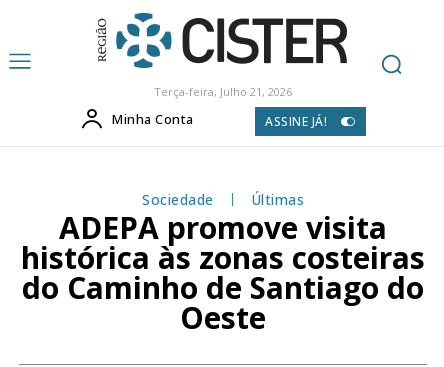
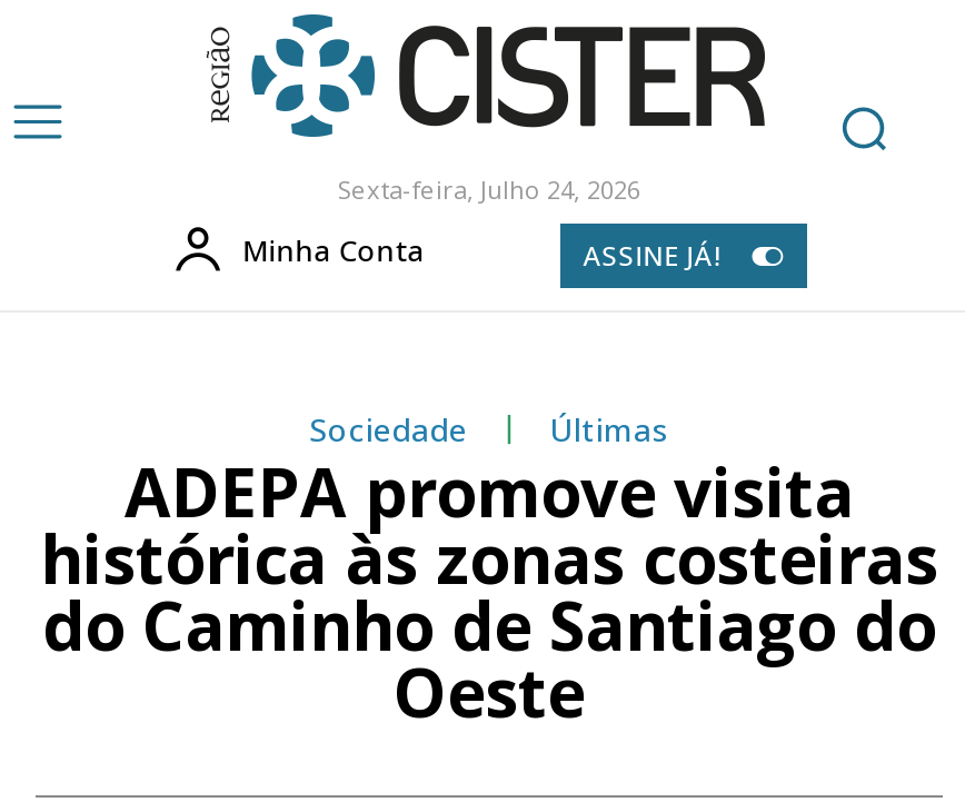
[154,84,292,99] Terça-feira, Julho 21, 2026 -> [338,172,640,206] Sexta-feira, Julho 24, 2026

